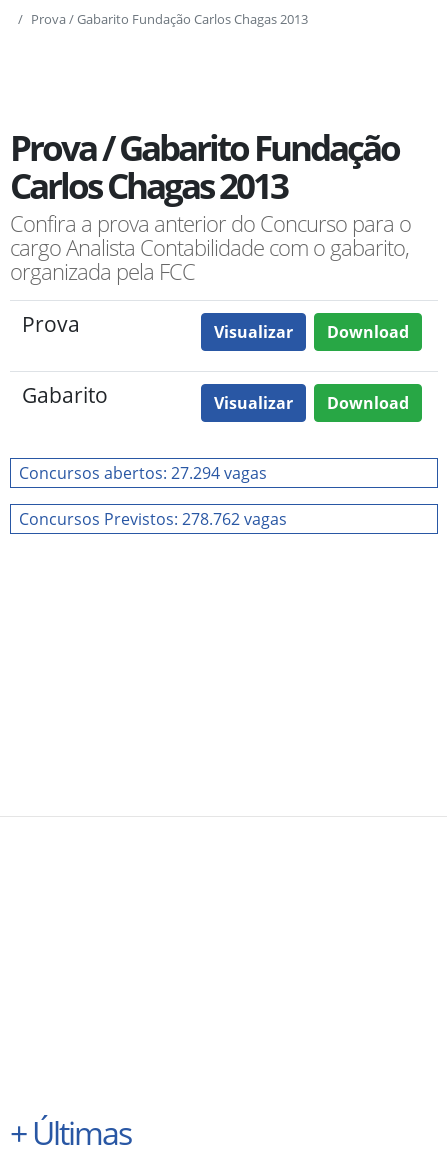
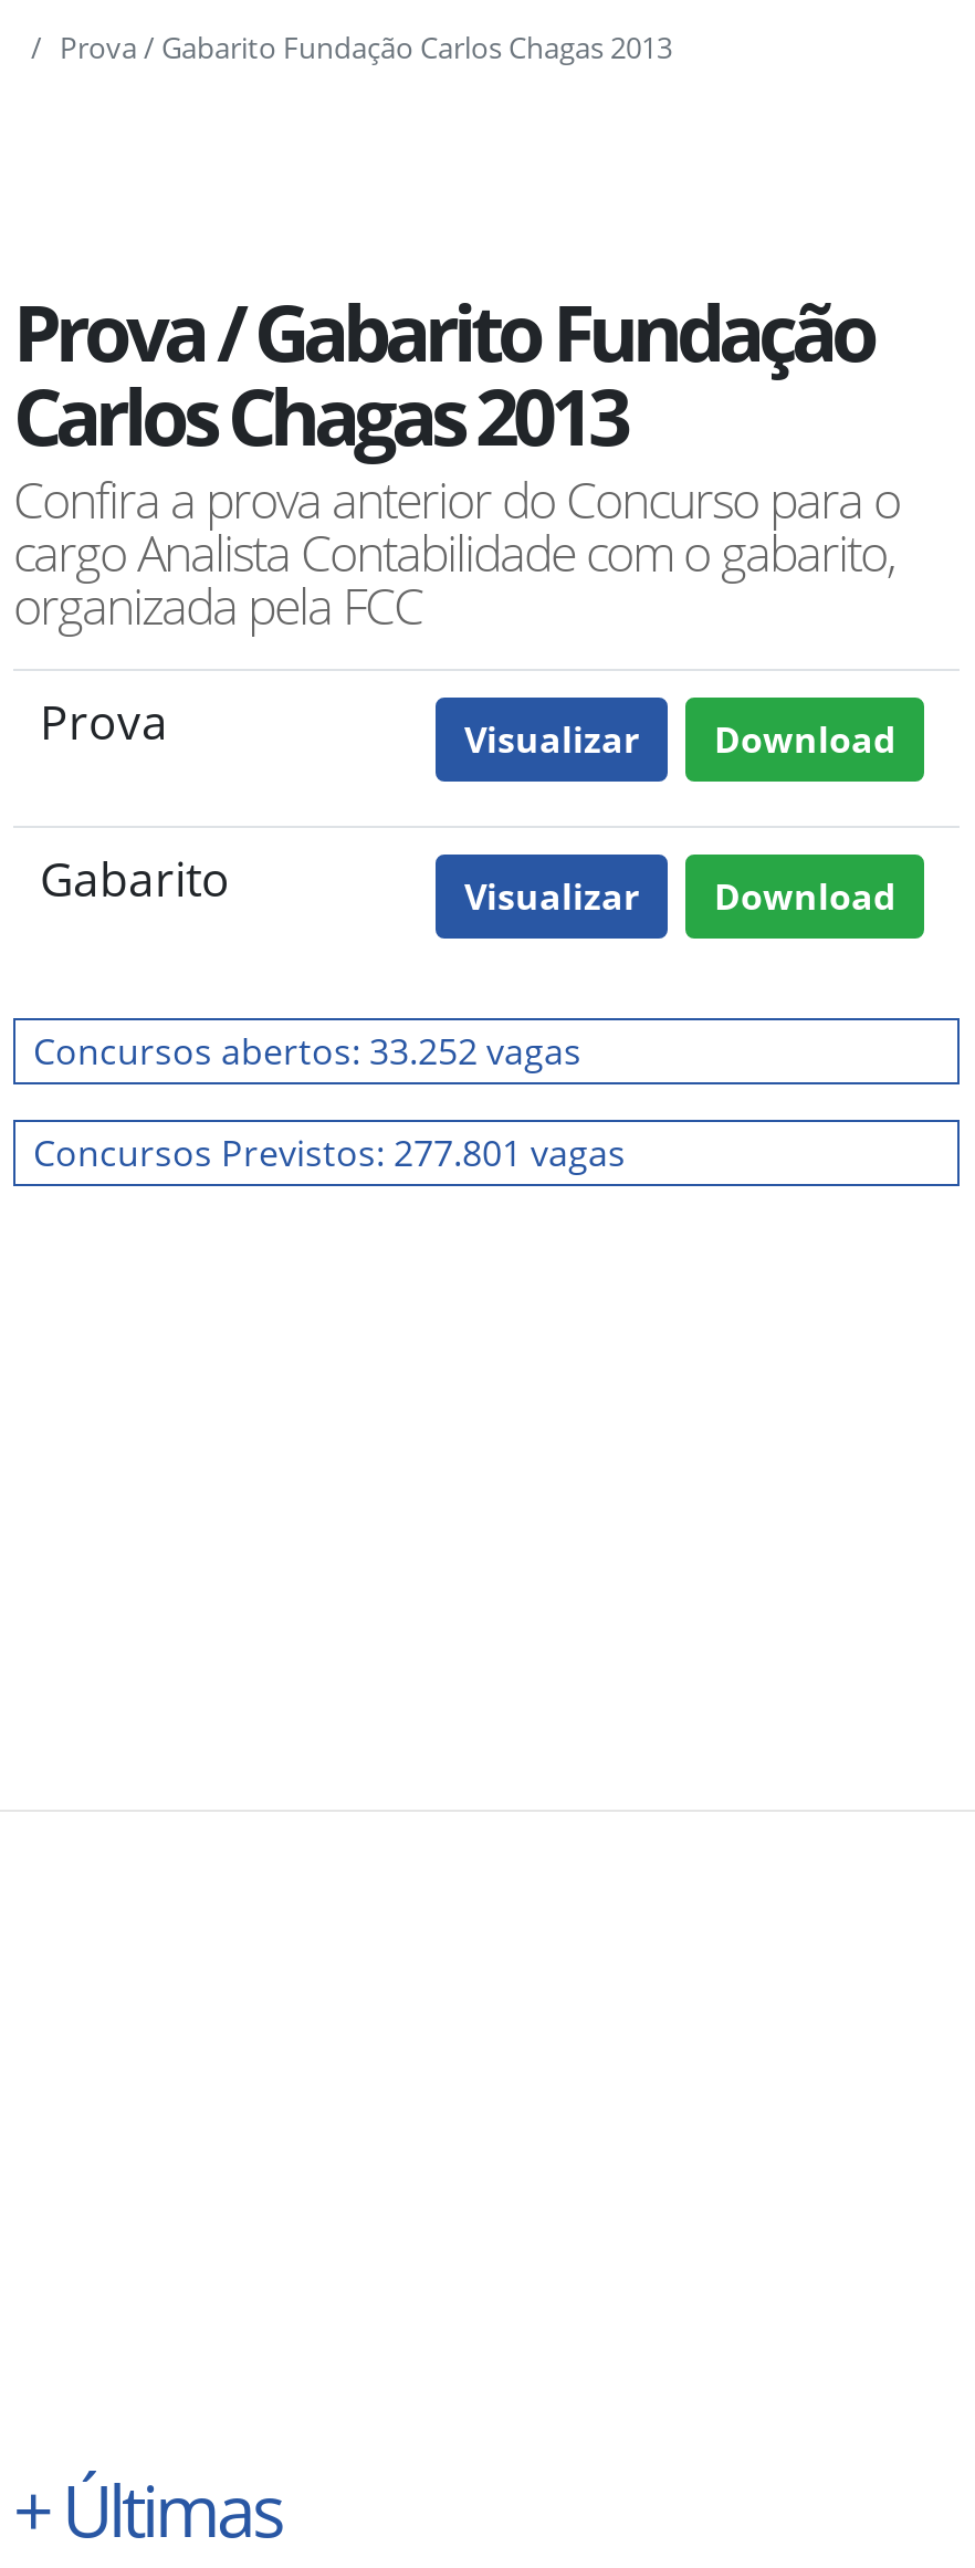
[19,462,267,484] Concursos abertos: 27.294 vagas -> [33,1027,581,1076] Concursos abertos: 33.252 vagas
[19,508,287,530] Concursos Previstos: 278.762 vagas -> [33,1129,626,1177] Concursos Previstos: 277.801 vagas

